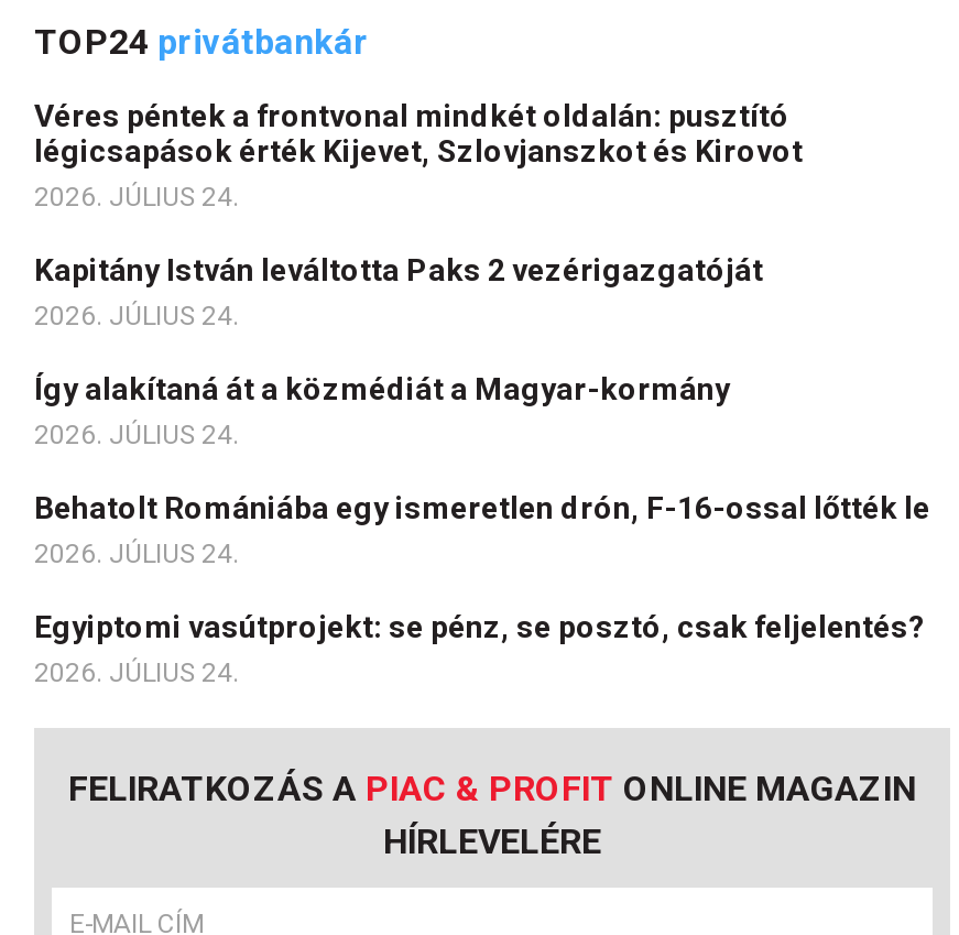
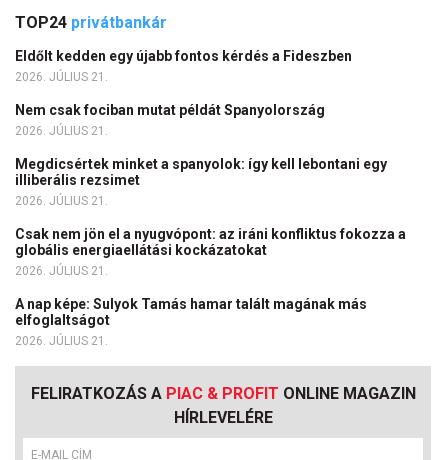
[34,99,809,213] Véres péntek a frontvonal mindkét oldalán: pusztító | légicsapások érték Kijevet, Szlovjanszkot és Kirovot | 2026. JÚLIUS 24. -> [15,48,358,84] Eldőlt kedden egy újabb fontos kérdés a Fideszben | 2026. JÚLIUS 21.
[34,253,770,332] Kapitány István leváltotta Paks 2 vezérigazgatóját | 2026. JÚLIUS 24. -> [15,102,328,138] Nem csak fociban mutat példát Spanyolország | 2026. JÚLIUS 21.
[34,372,737,451] Így alakítaná át a közmédiát a Magyar-kormány | 2026. JÚLIUS 24. -> [15,156,387,208] Megdicsértek minket a spanyolok: így kell lebontani egy | illiberális rezsimet | 2026. JÚLIUS 21.
[34,491,937,570] Behatolt Romániába egy ismeretlen drón, F-16-ossal lőtték le | 2026. JÚLIUS 24. -> [15,226,406,278] Csak nem jön el a nyugvópont: az iráni konfliktus fokozza a | globális energiaellátási kockázatokat | 2026. JÚLIUS 21.
[34,610,933,689] Egyiptomi vasútprojekt: se pénz, se posztó, csak feljelentés? | 2026. JÚLIUS 24. -> [15,296,367,348] A nap képe: Sulyok Tamás hamar talált magának más | elfoglaltságot | 2026. JÚLIUS 21.

